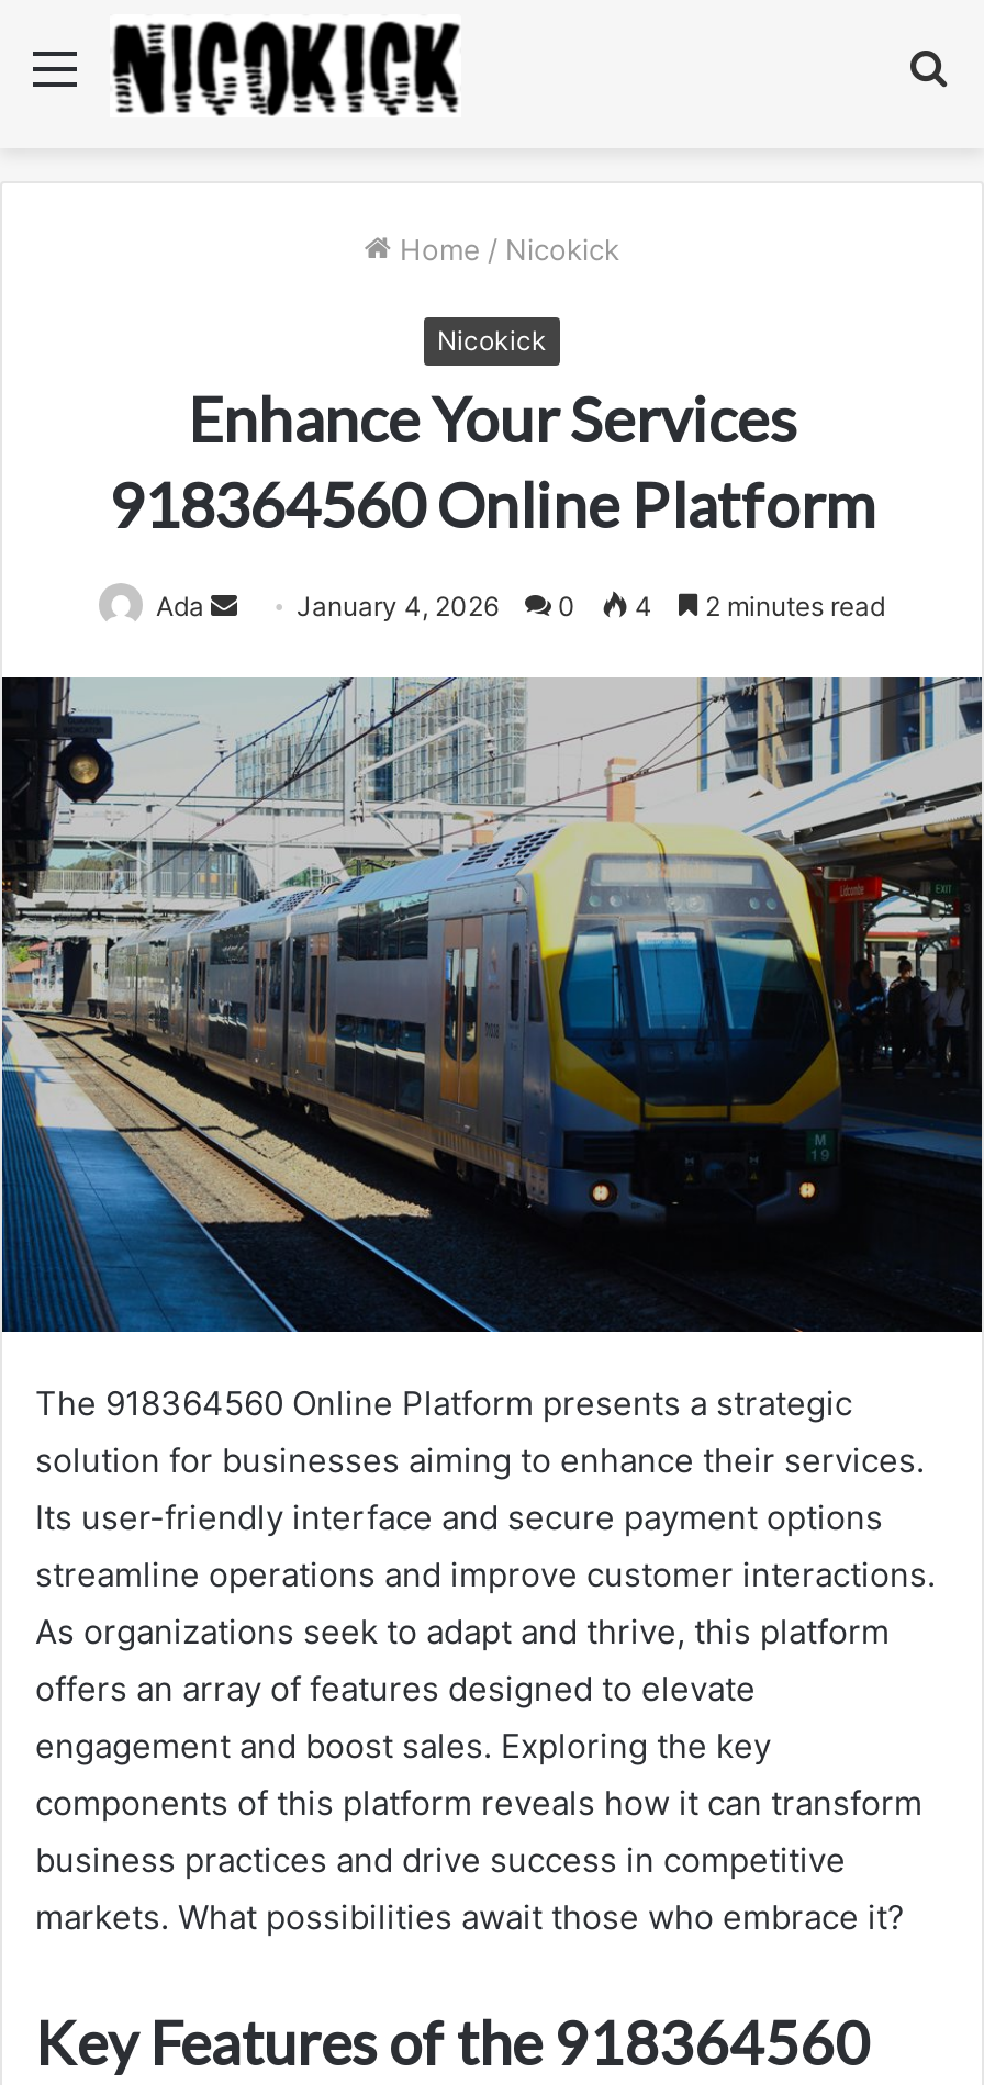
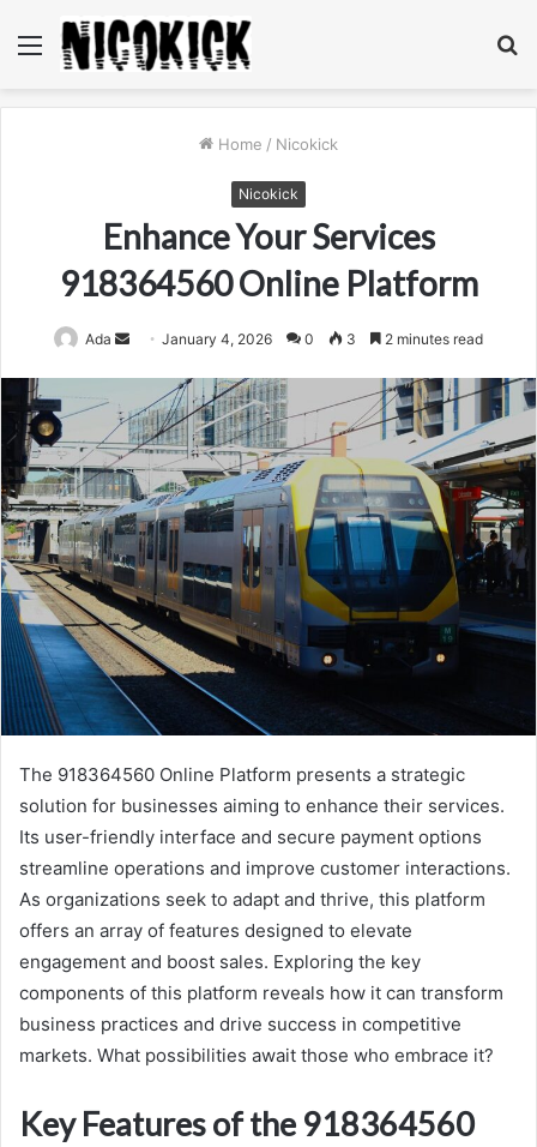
[628,590,652,623] 4 -> [343,330,356,348] 3

